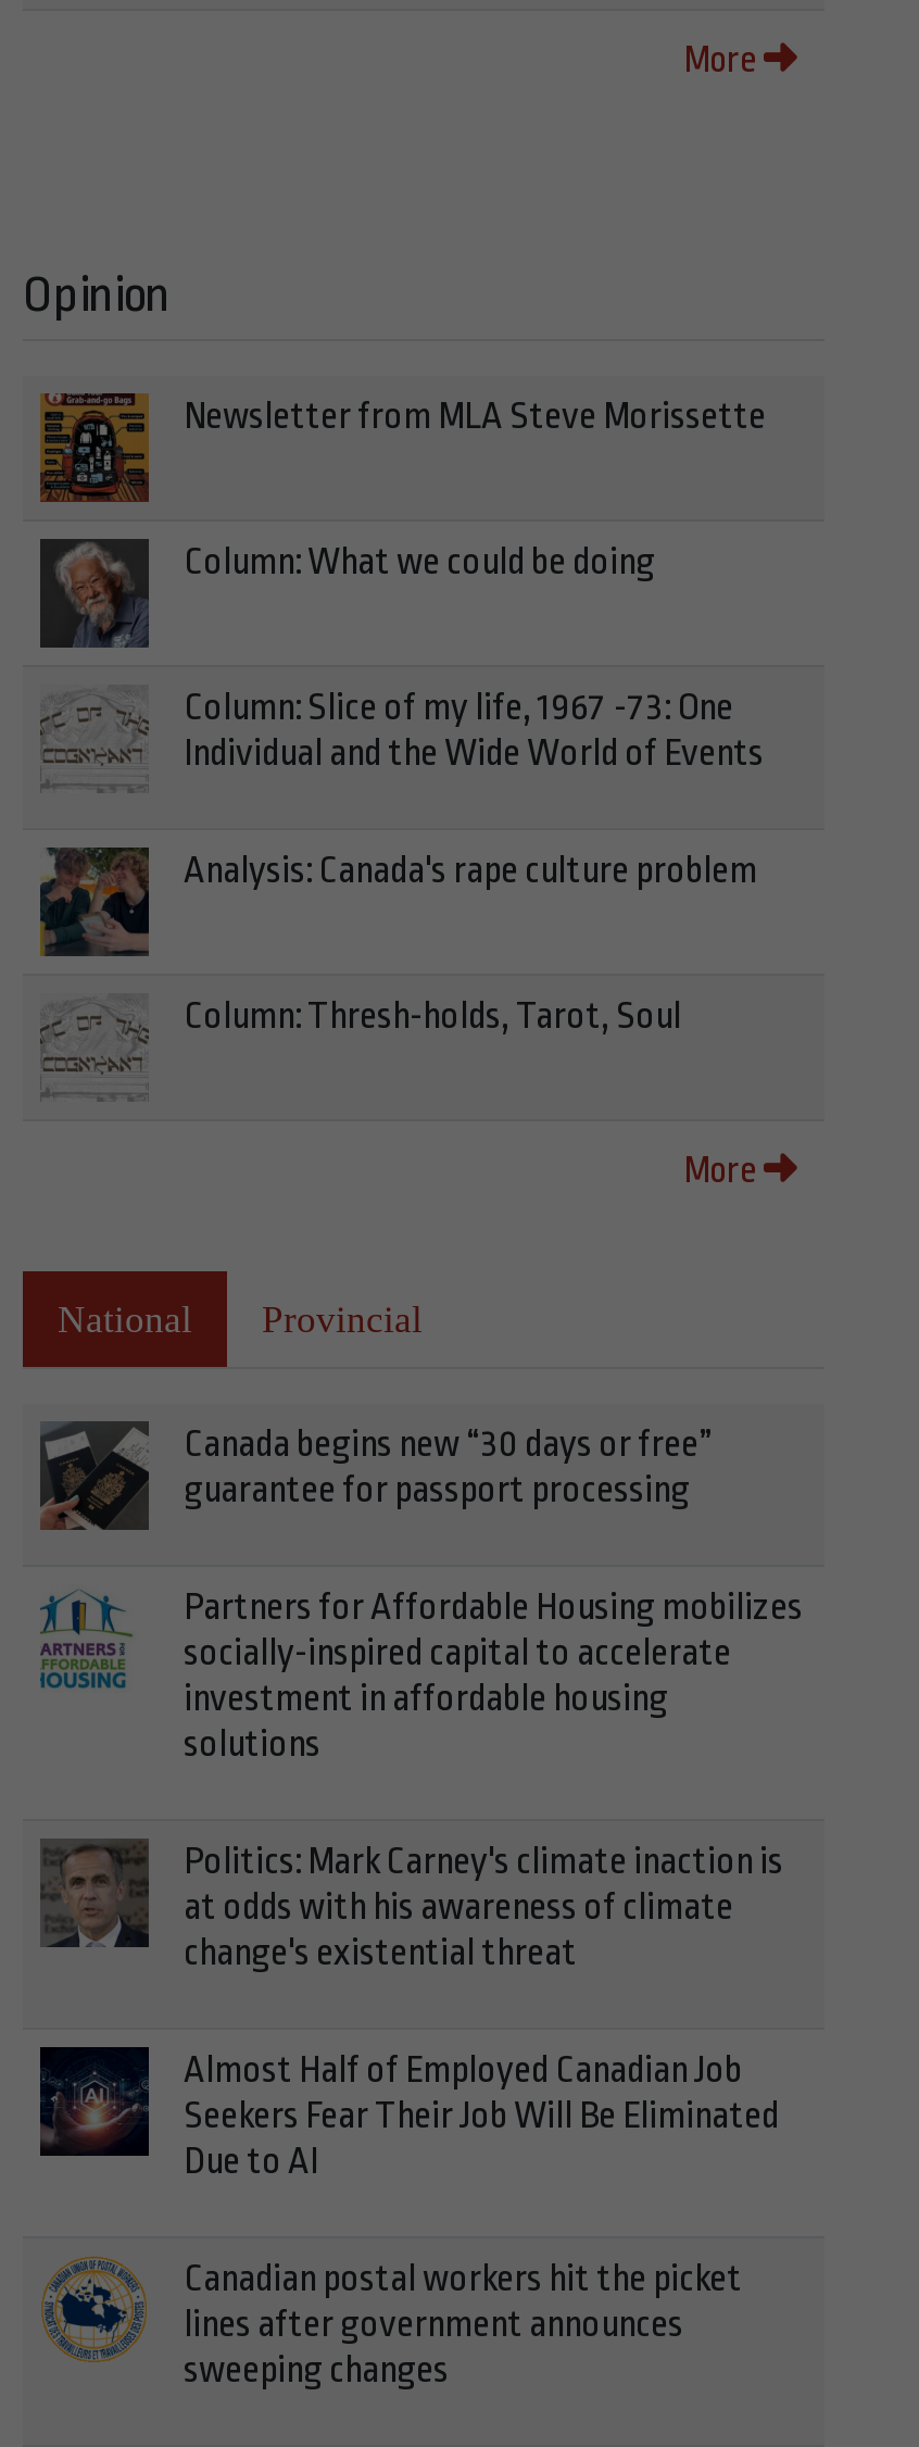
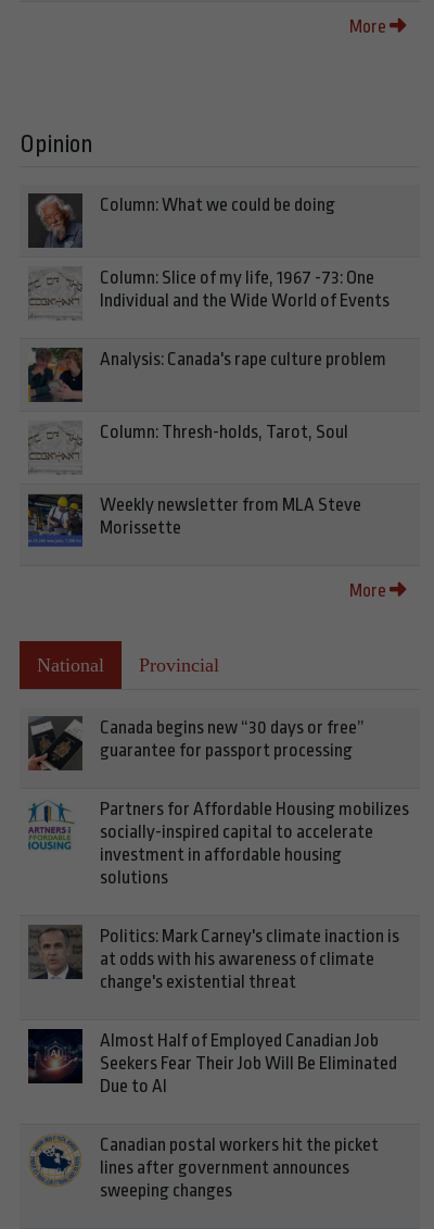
[38,391,766,504] [image] | Newsletter from MLA Steve Morissette -> none
moved [49,541,764,1036] -> [33,194,390,442]: [image] | Column: What we could be doing | Column: Slice of my life, 1967 -73: One | Individual and the Wide World of Events | Analysis: Canada's rape culture problem | Column: Thresh-holds, Tarot, Soul
none -> [27,493,361,548] [image] | Weekly newsletter from MLA Steve | Morissette

